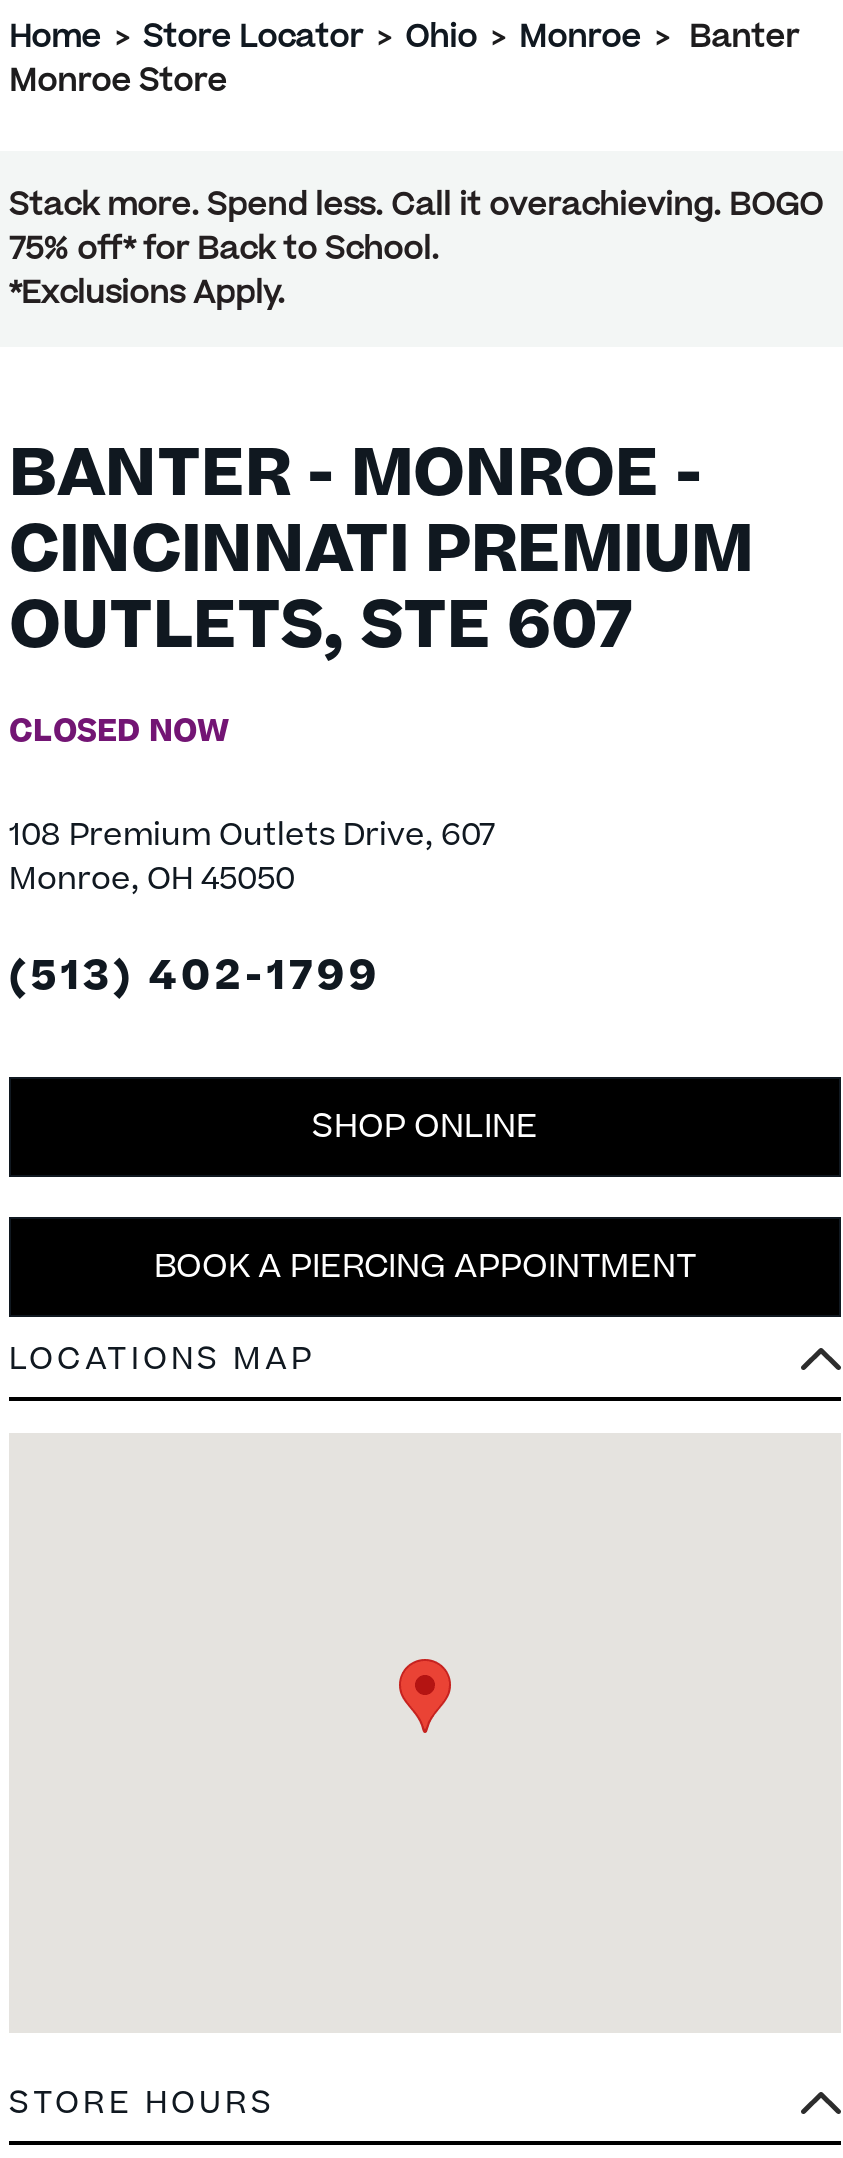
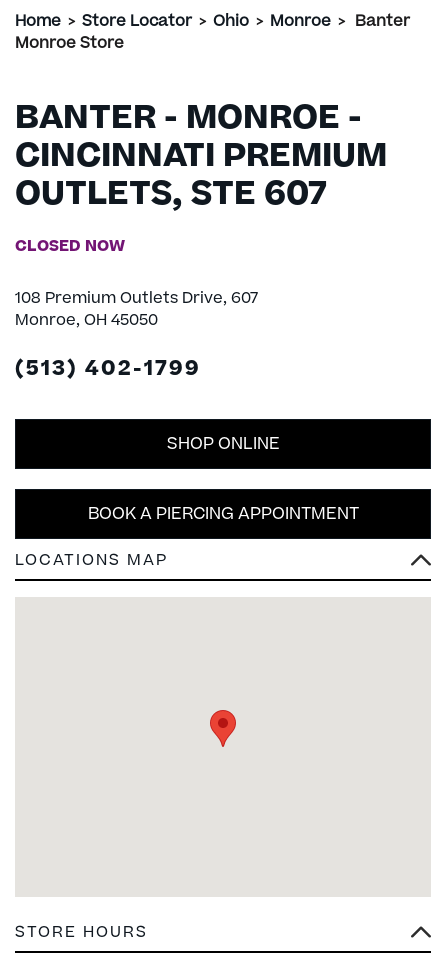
[9,183,823,315] Stack more. Spend less. Call it overachieving. BOGO | 75% off* for Back to School. | *Exclusions Apply. -> none

